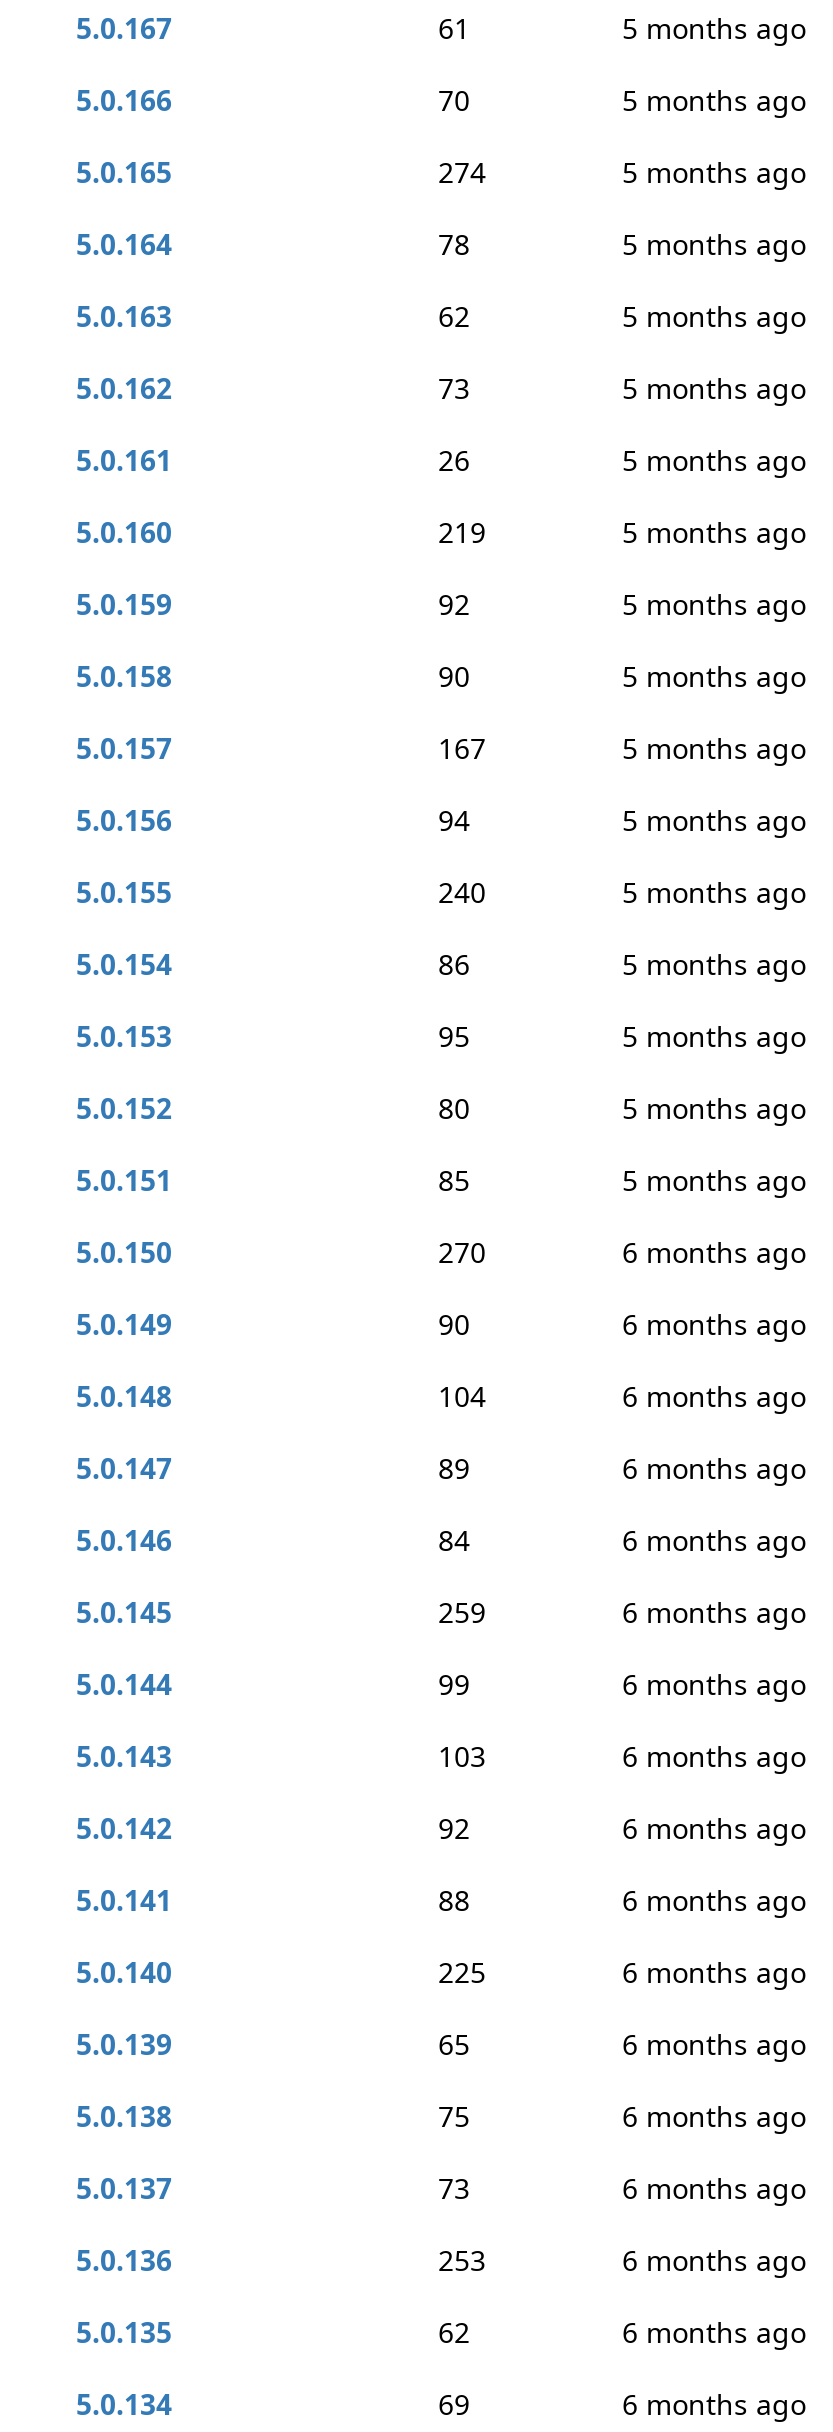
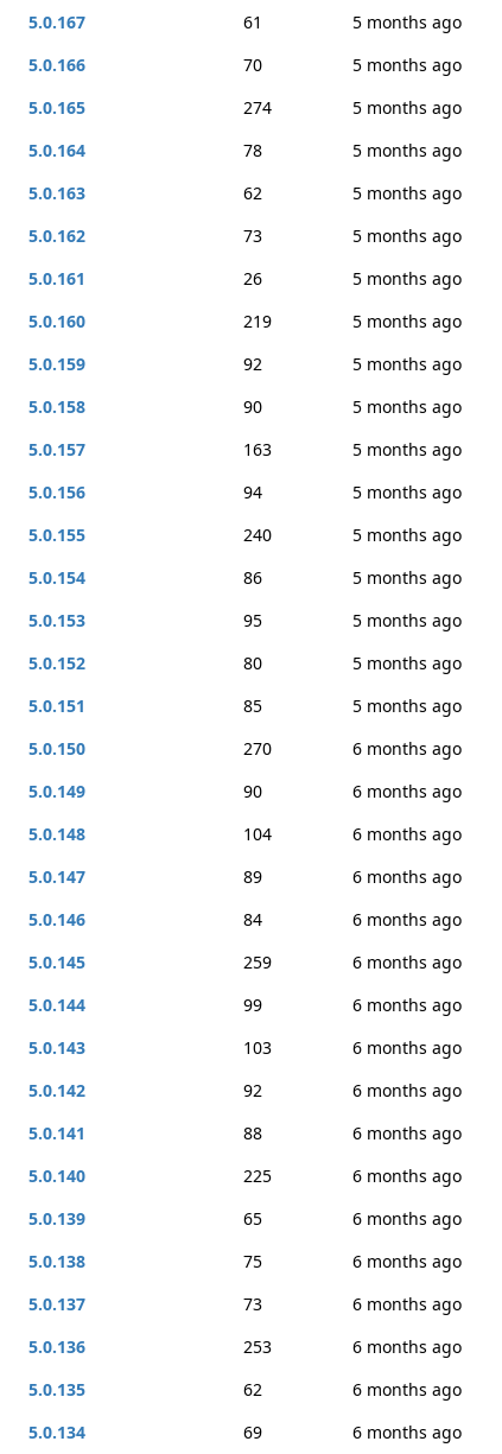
[438,729,486,767] 167 -> [243,438,272,461] 163

